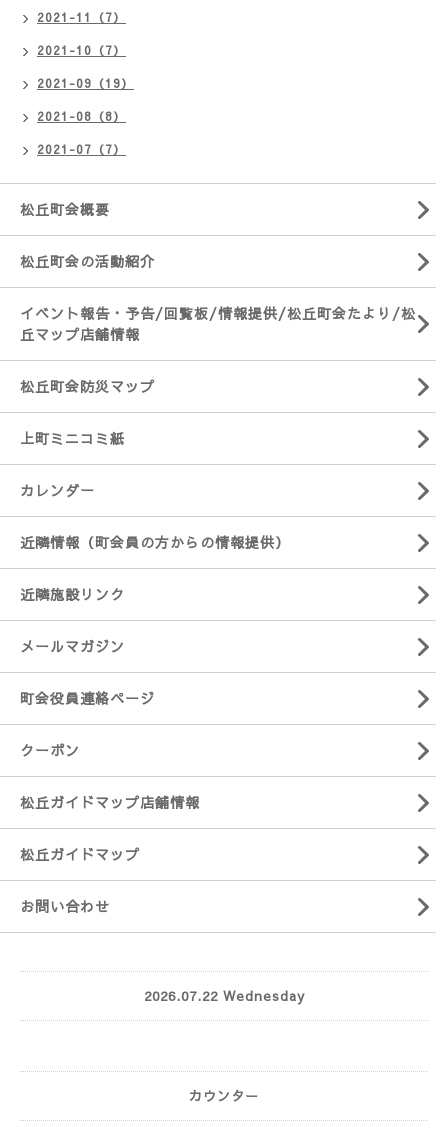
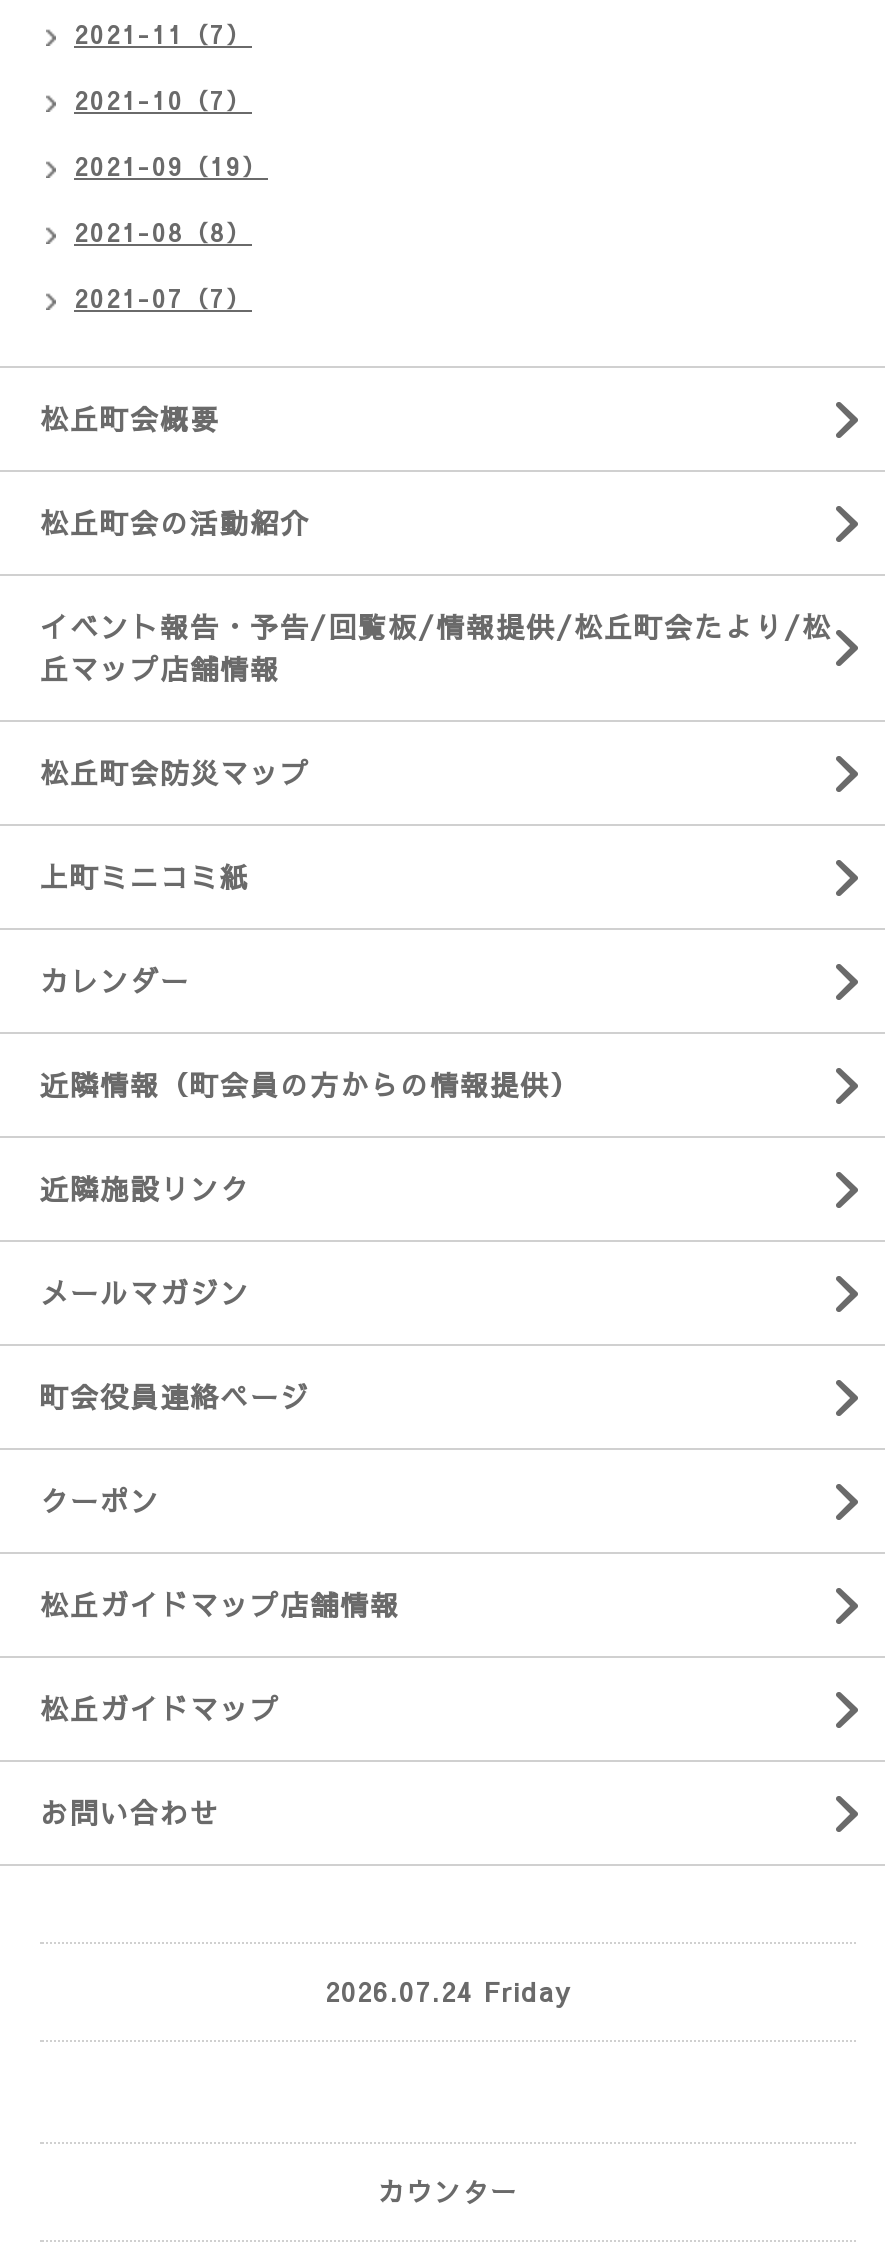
[143,986,304,1004] 2026.07.22 Wednesday -> [325,1973,571,2009] 2026.07.24 Friday

